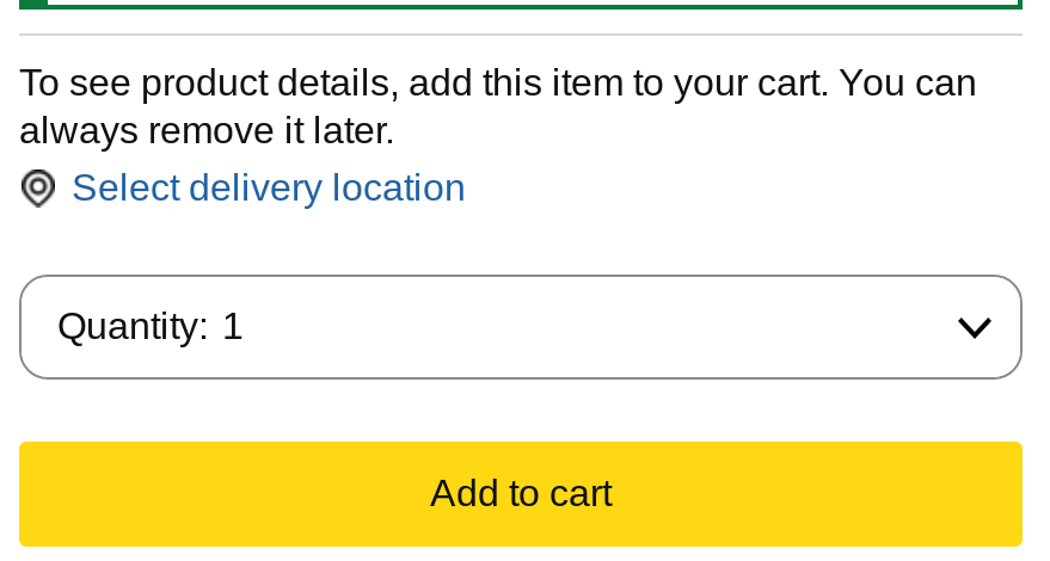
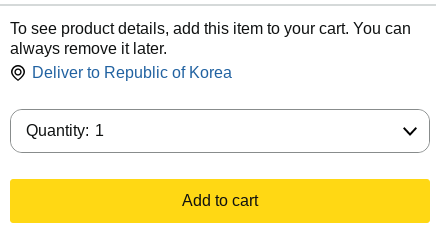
[72,168,466,208] Select delivery location -> [32,64,232,81] Deliver to Republic of Korea

